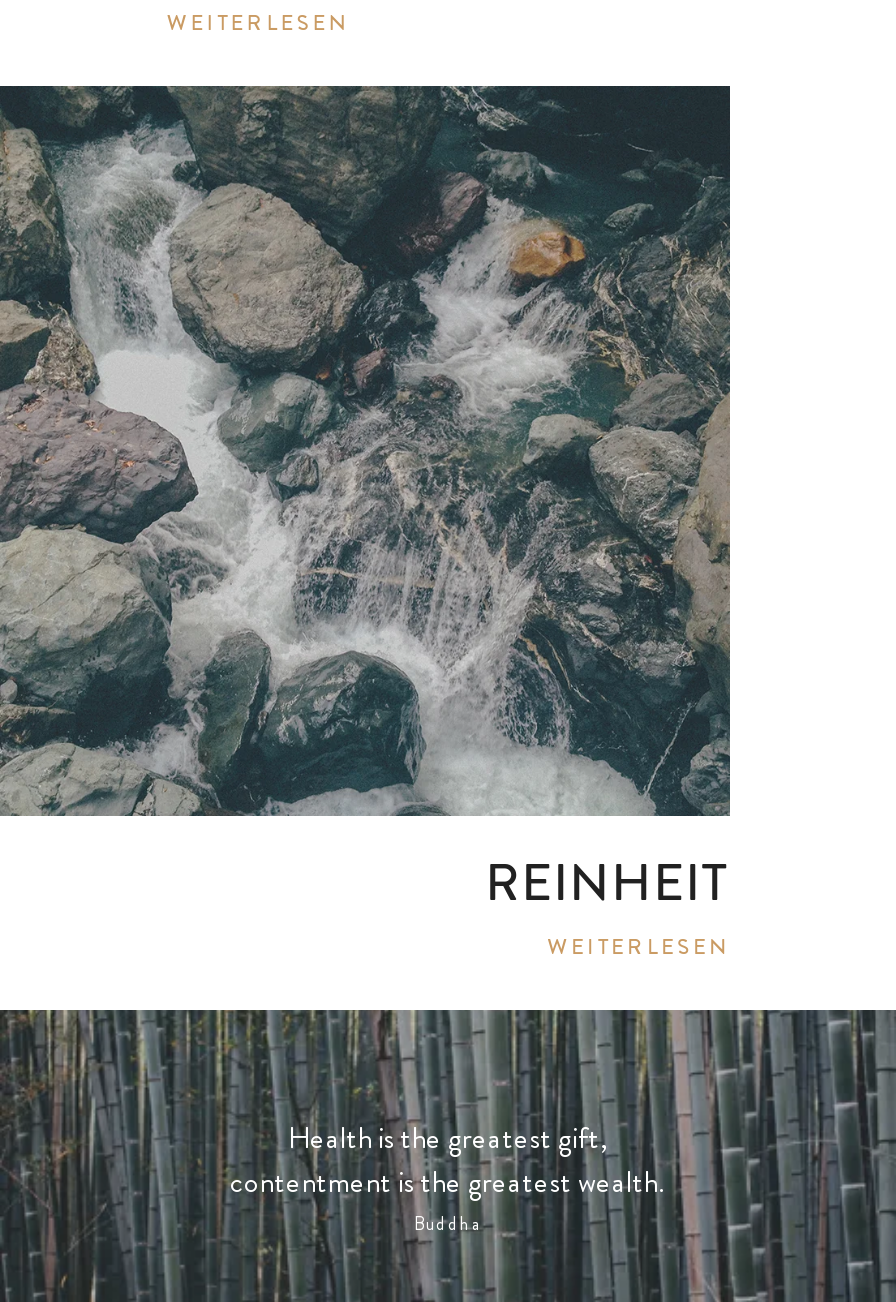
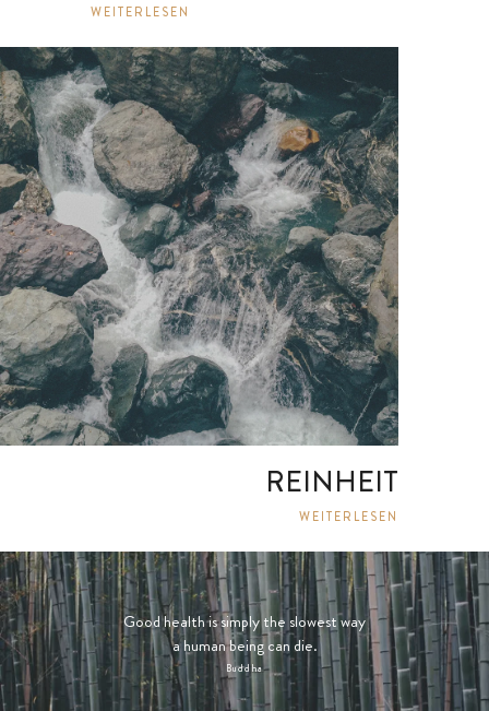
[230,1116,666,1204] Health is the greatest gift, | contentment is the greatest wealth. -> [123,609,366,657] Good health is simply the slowest way | a human being can die.

